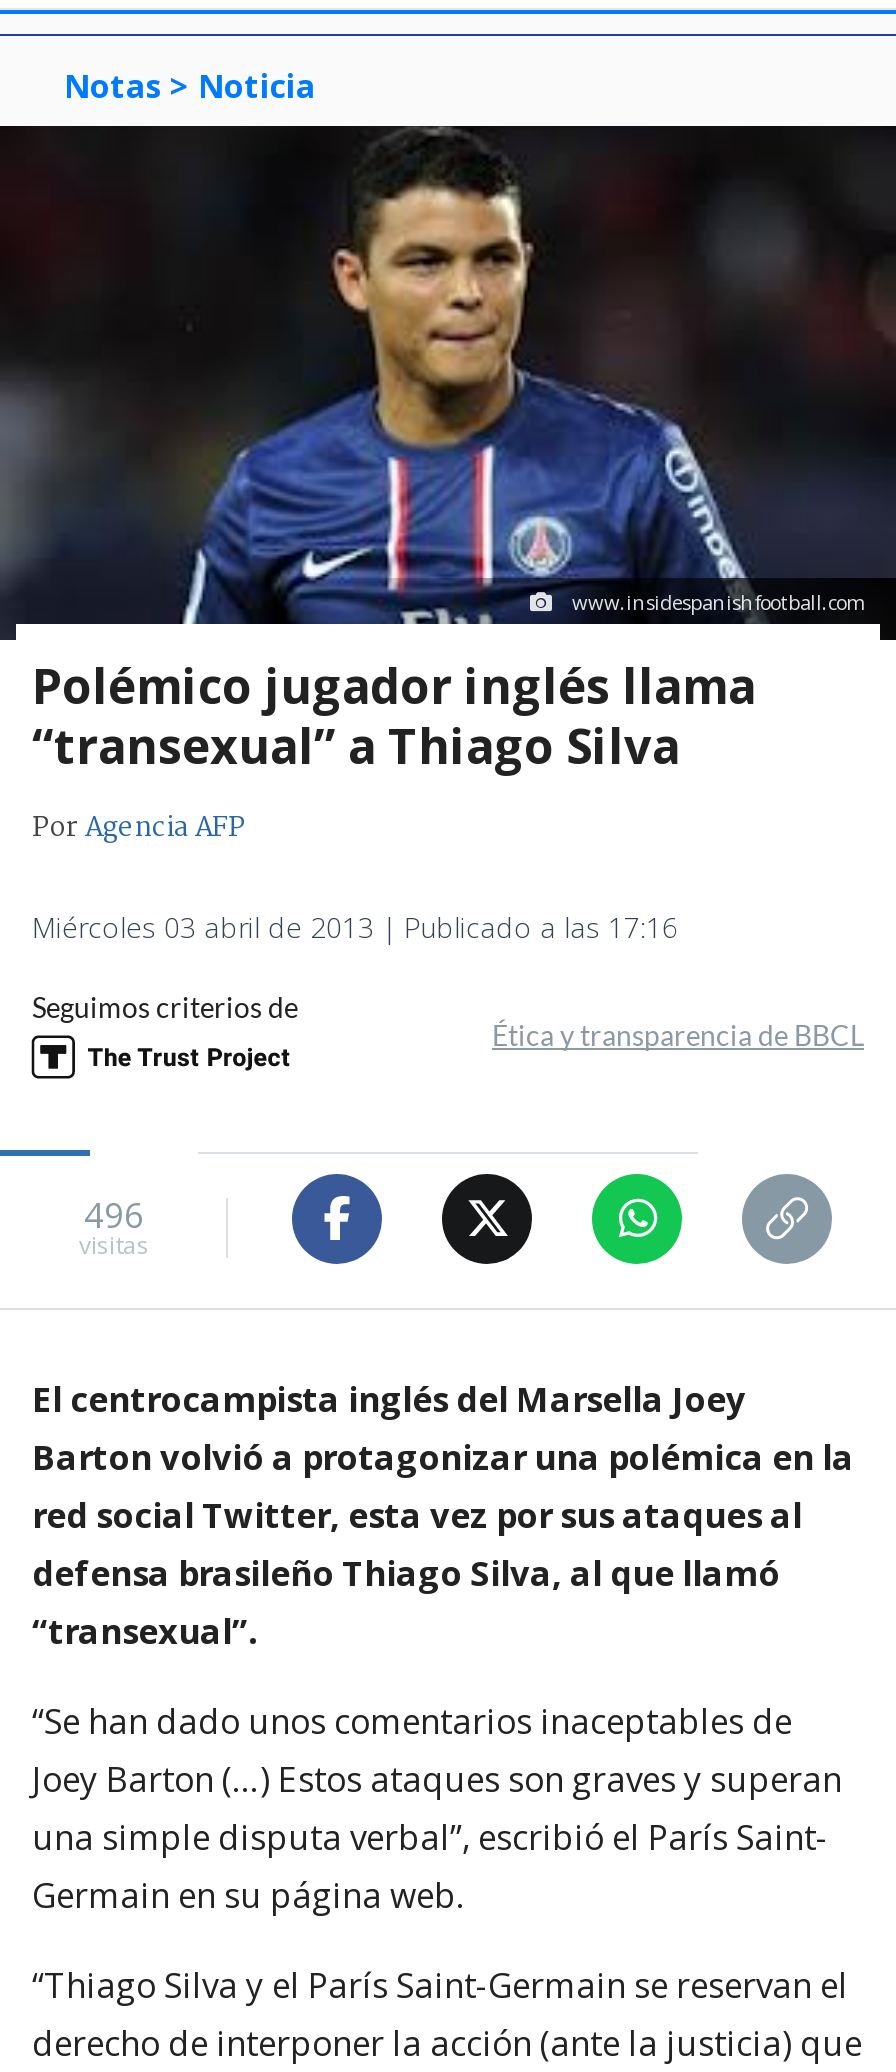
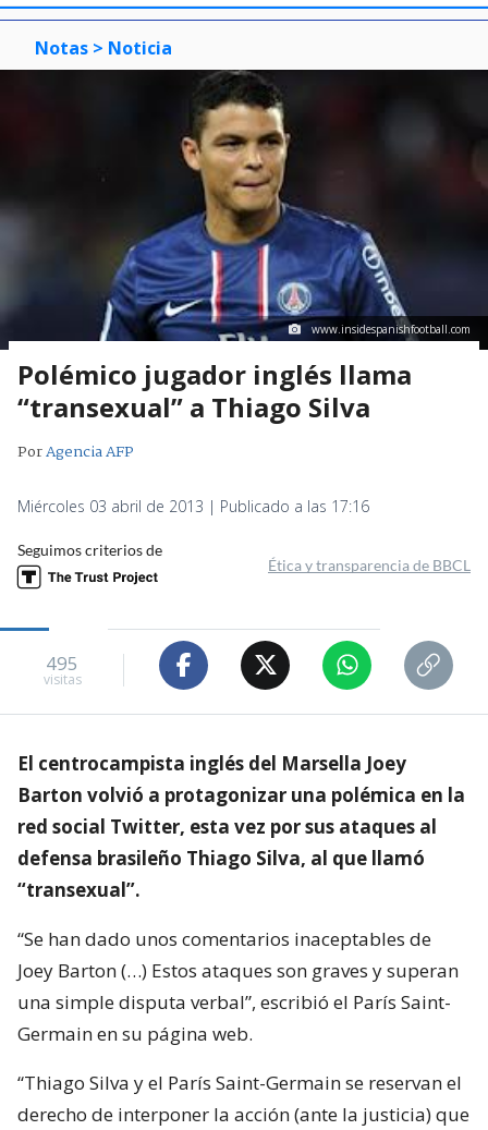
[84,1193,144,1239] 496 -> [46,651,78,676] 495

